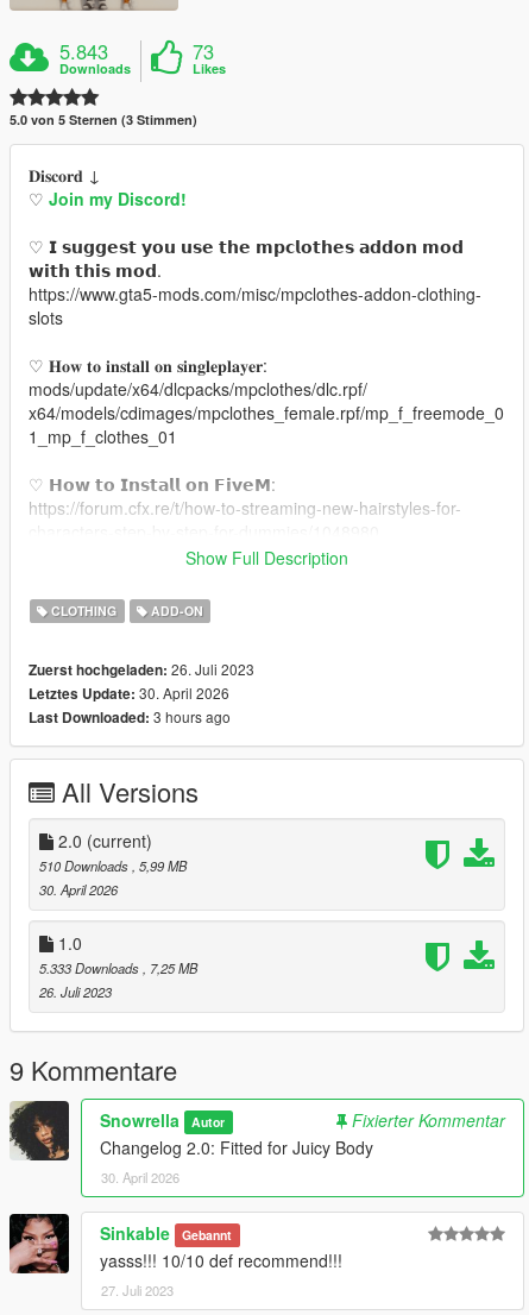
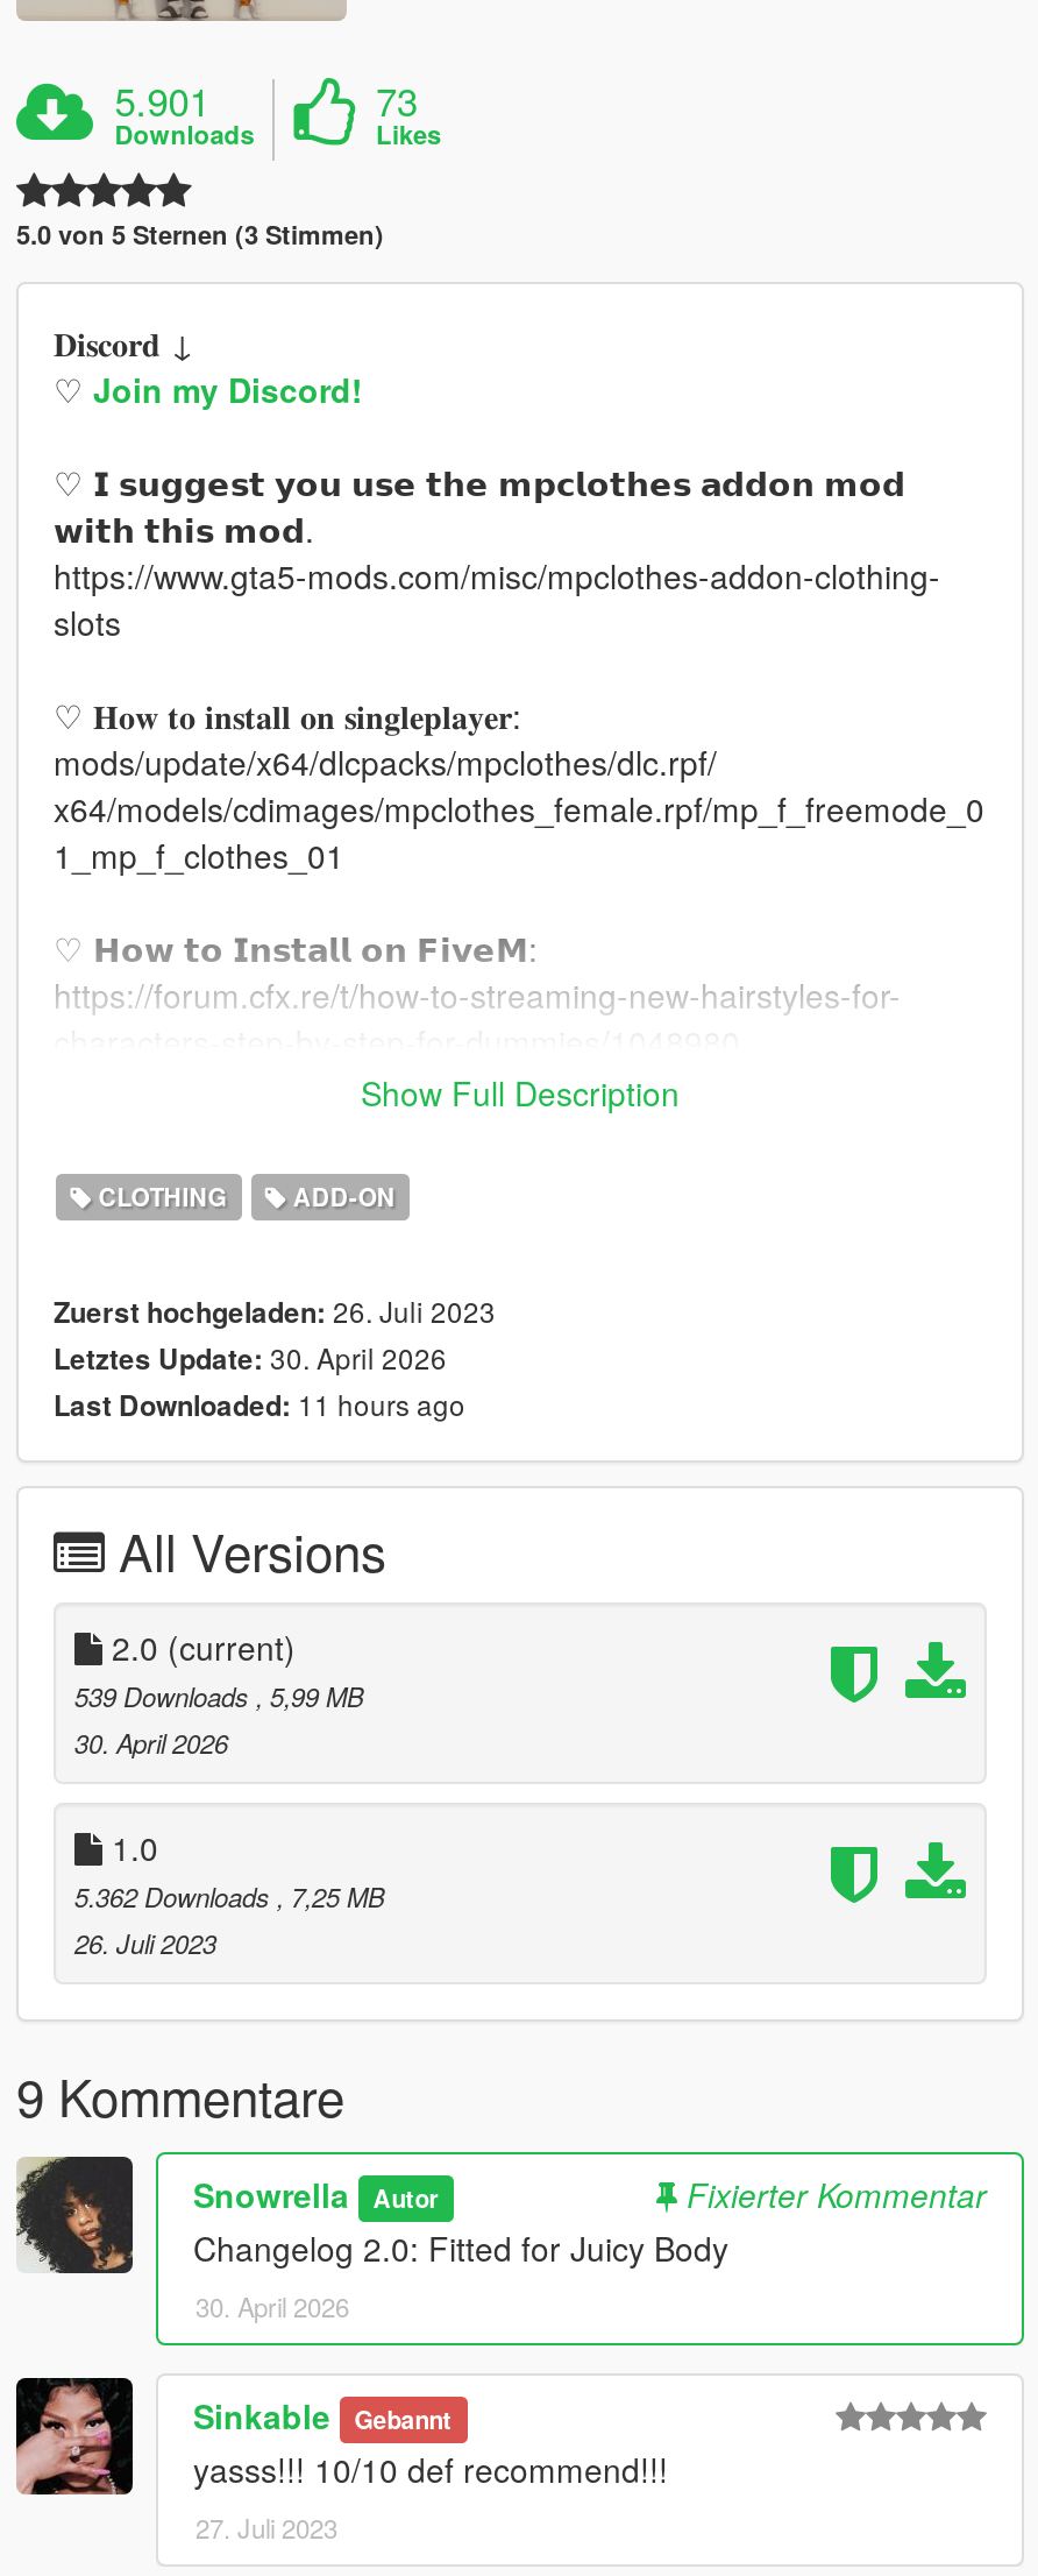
[60,37,108,65] 5.843 -> [115,72,210,128] 5.901
[29,706,231,728] Last Downloaded: 3 hours ago -> [54,1383,465,1425] Last Downloaded: 11 hours ago
[39,856,187,875] 510 Downloads, 5,99 MB -> [74,1677,363,1714] 539 Downloads, 5,99 MB
[39,958,197,977] 5.333 Downloads, 7,25 MB -> [74,1877,384,1914] 5.362 Downloads, 7,25 MB

